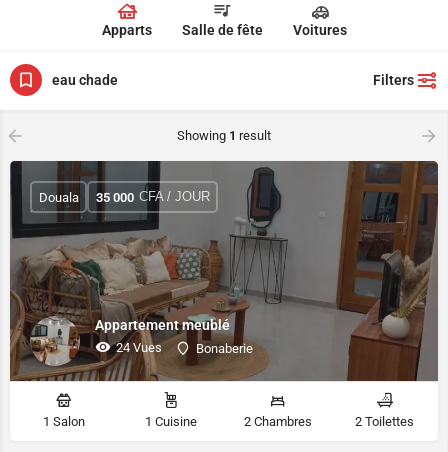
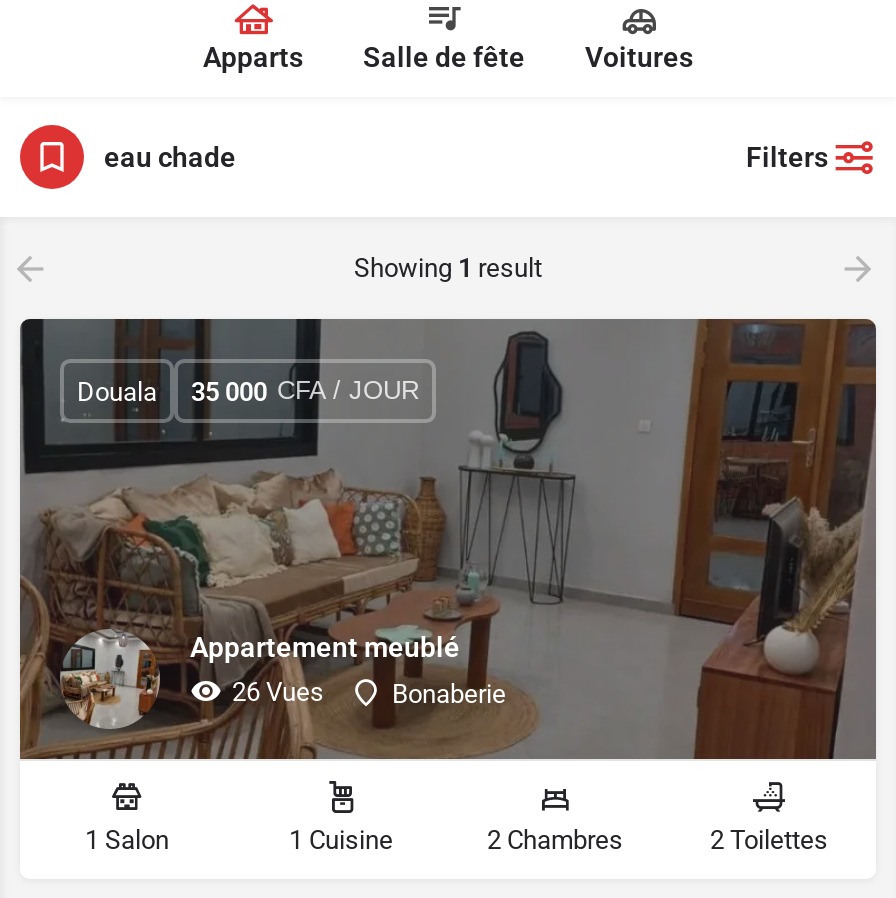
[116,340,162,355] 24 Vues -> [232,677,324,707] 26 Vues

